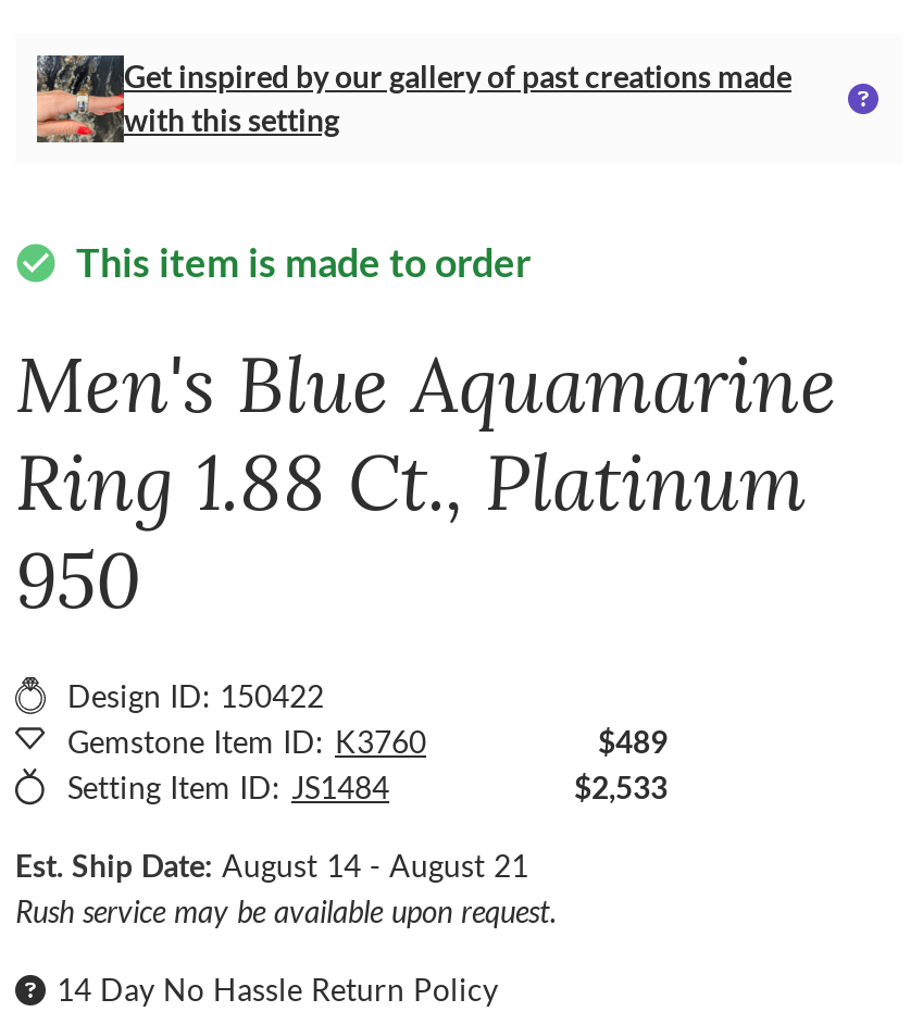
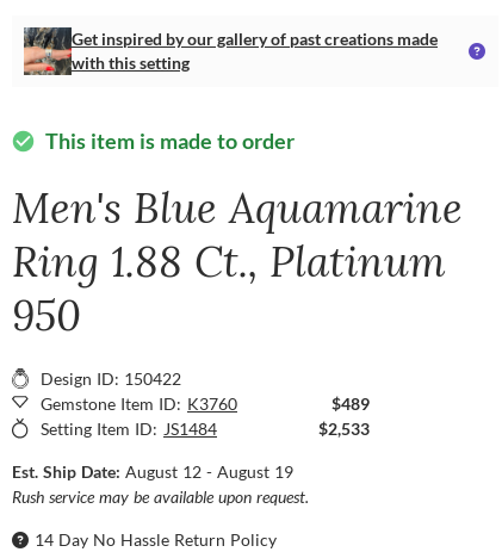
[15,846,528,883] Est. Ship Date: August 14 - August 21 -> [12,461,293,481] Est. Ship Date: August 12 - August 19

